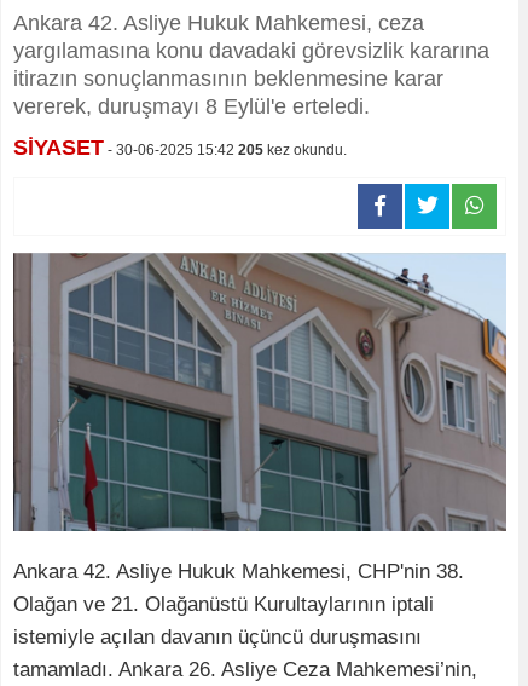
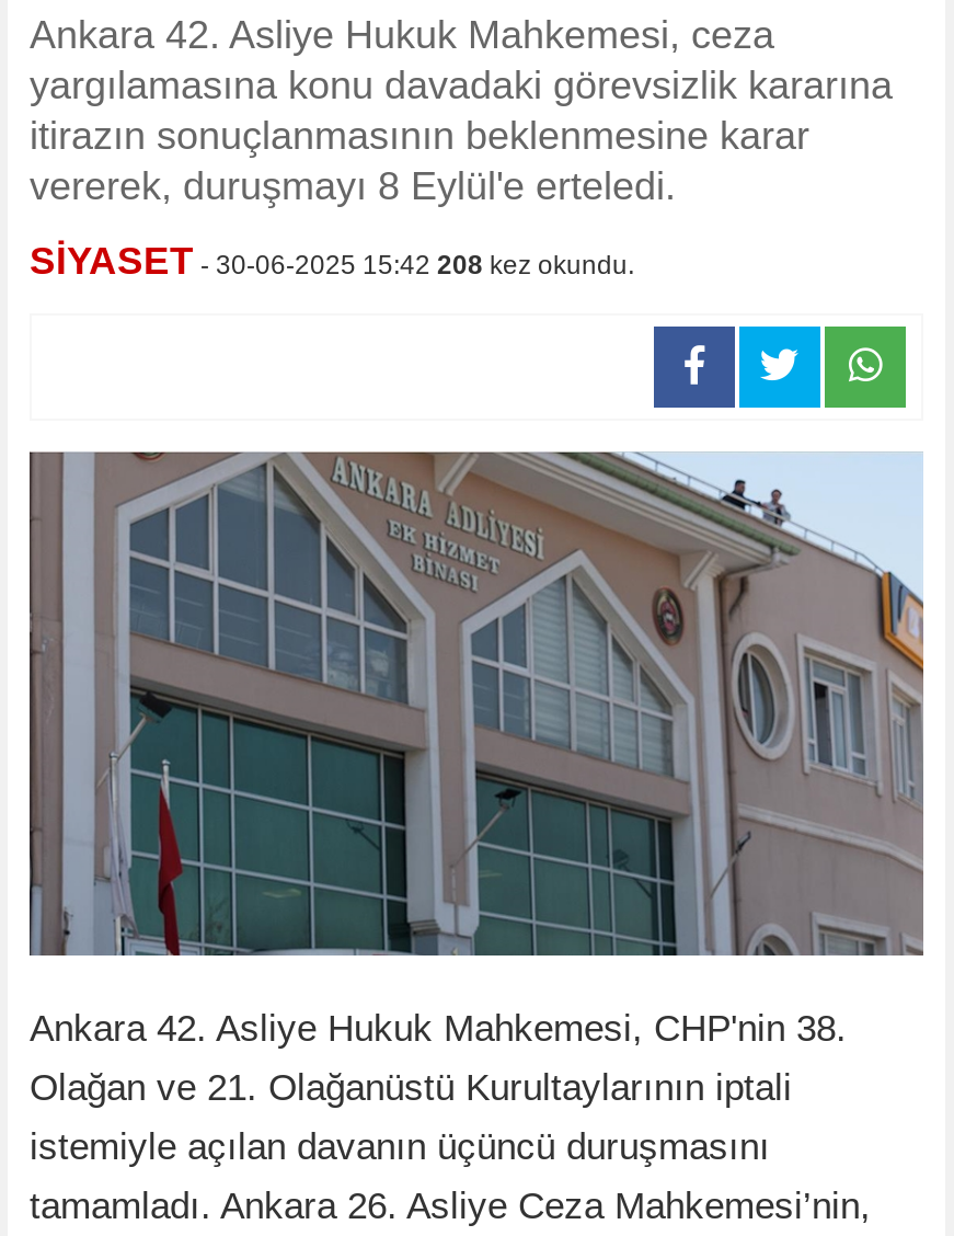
[13,136,347,160] SİYASET - 30-06-2025 15:42 205 kez okundu. -> [30,239,634,283] SİYASET - 30-06-2025 15:42 208 kez okundu.

